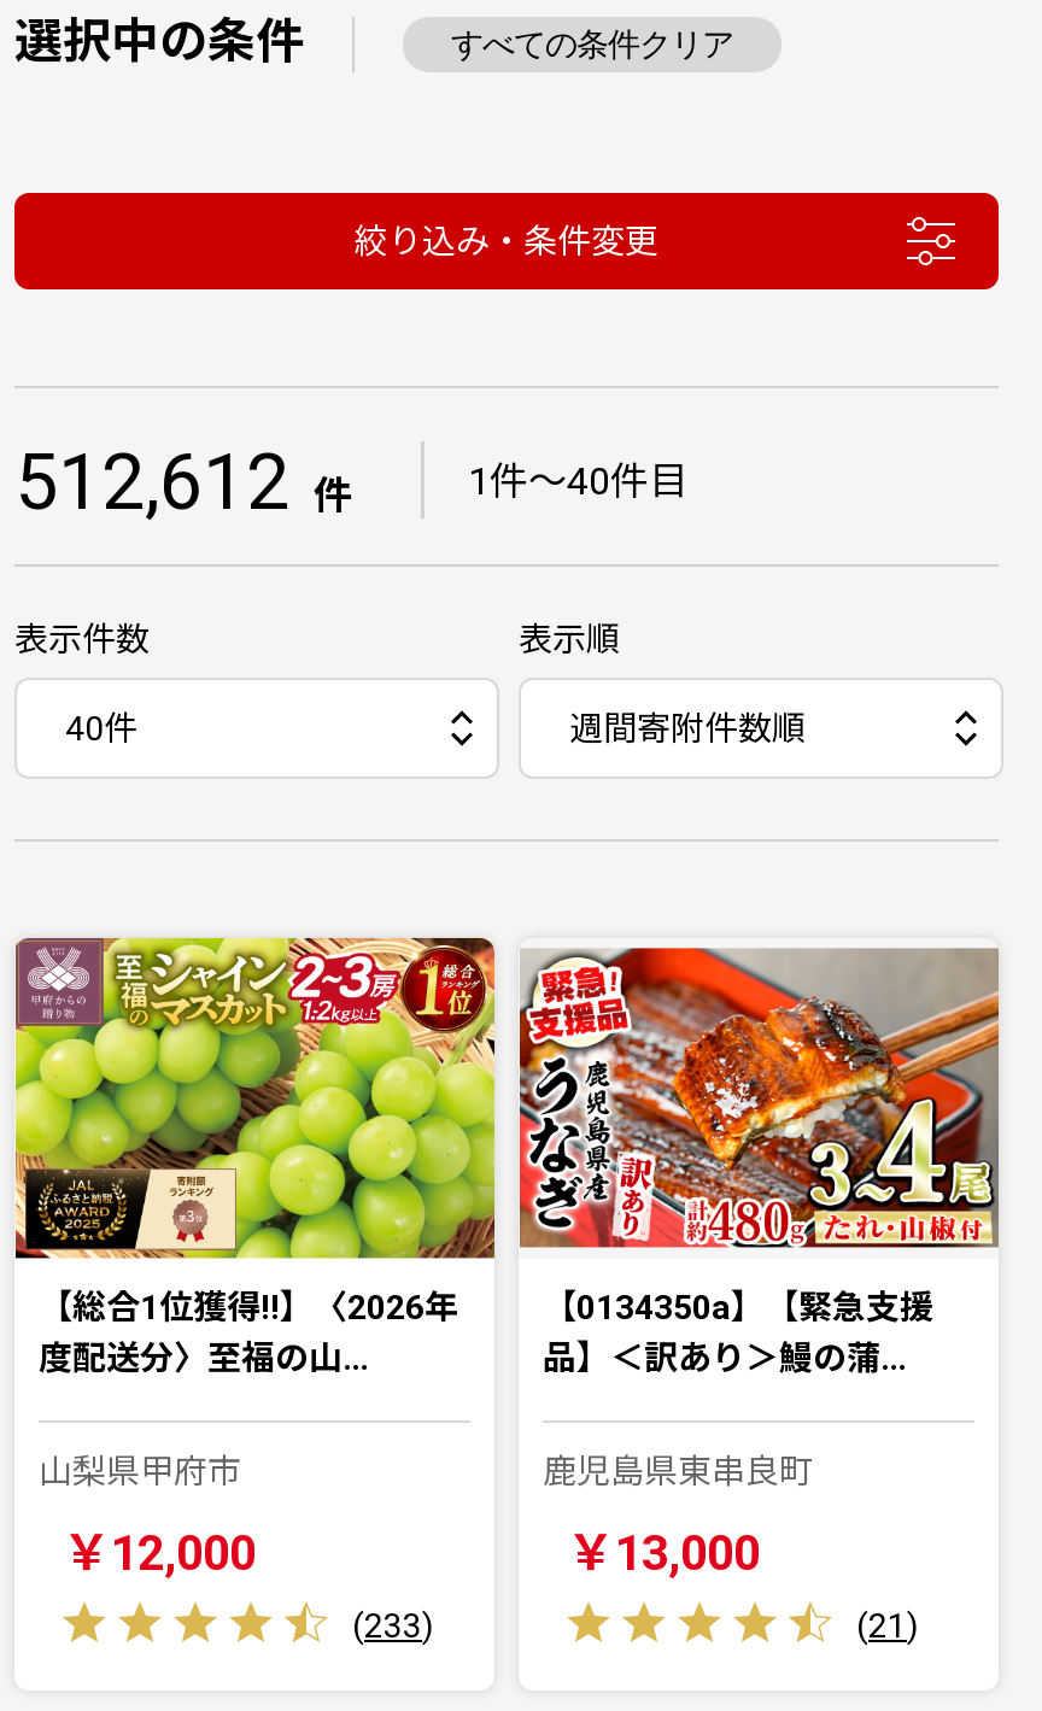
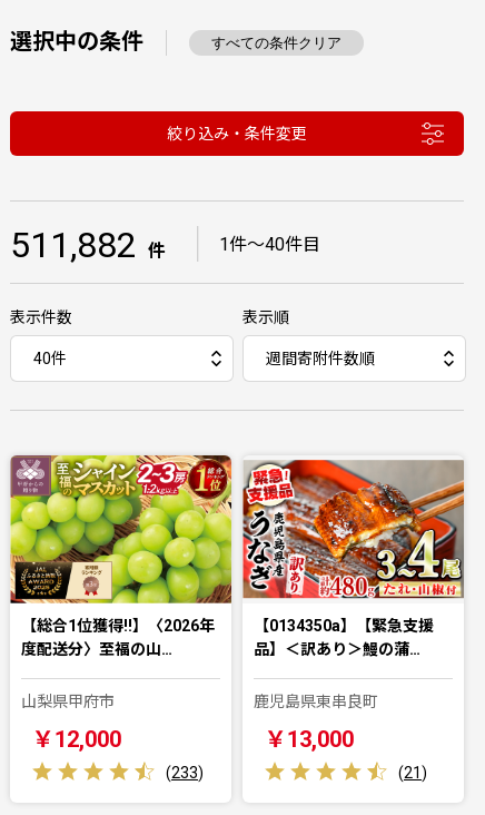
[14,436,687,528] 512,612 件 ｜ 1件〜40件目 -> [10,224,320,266] 511,882 件 ｜ 1件〜40件目

